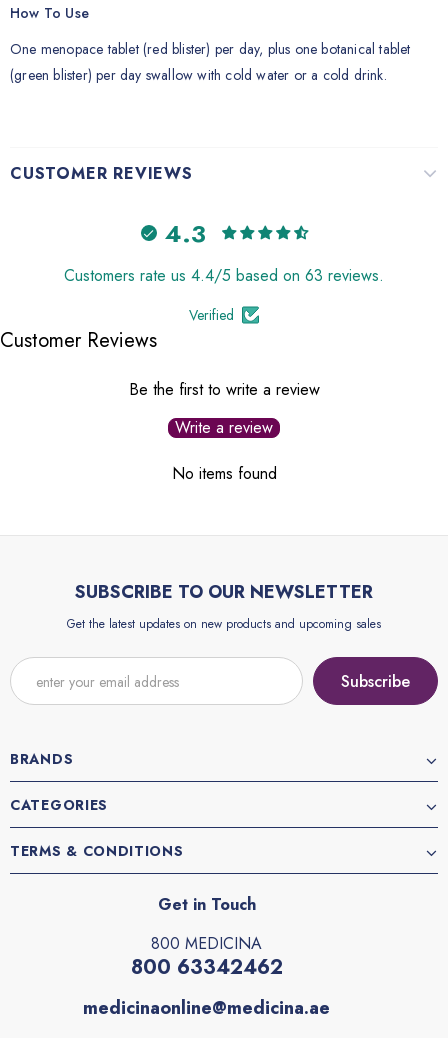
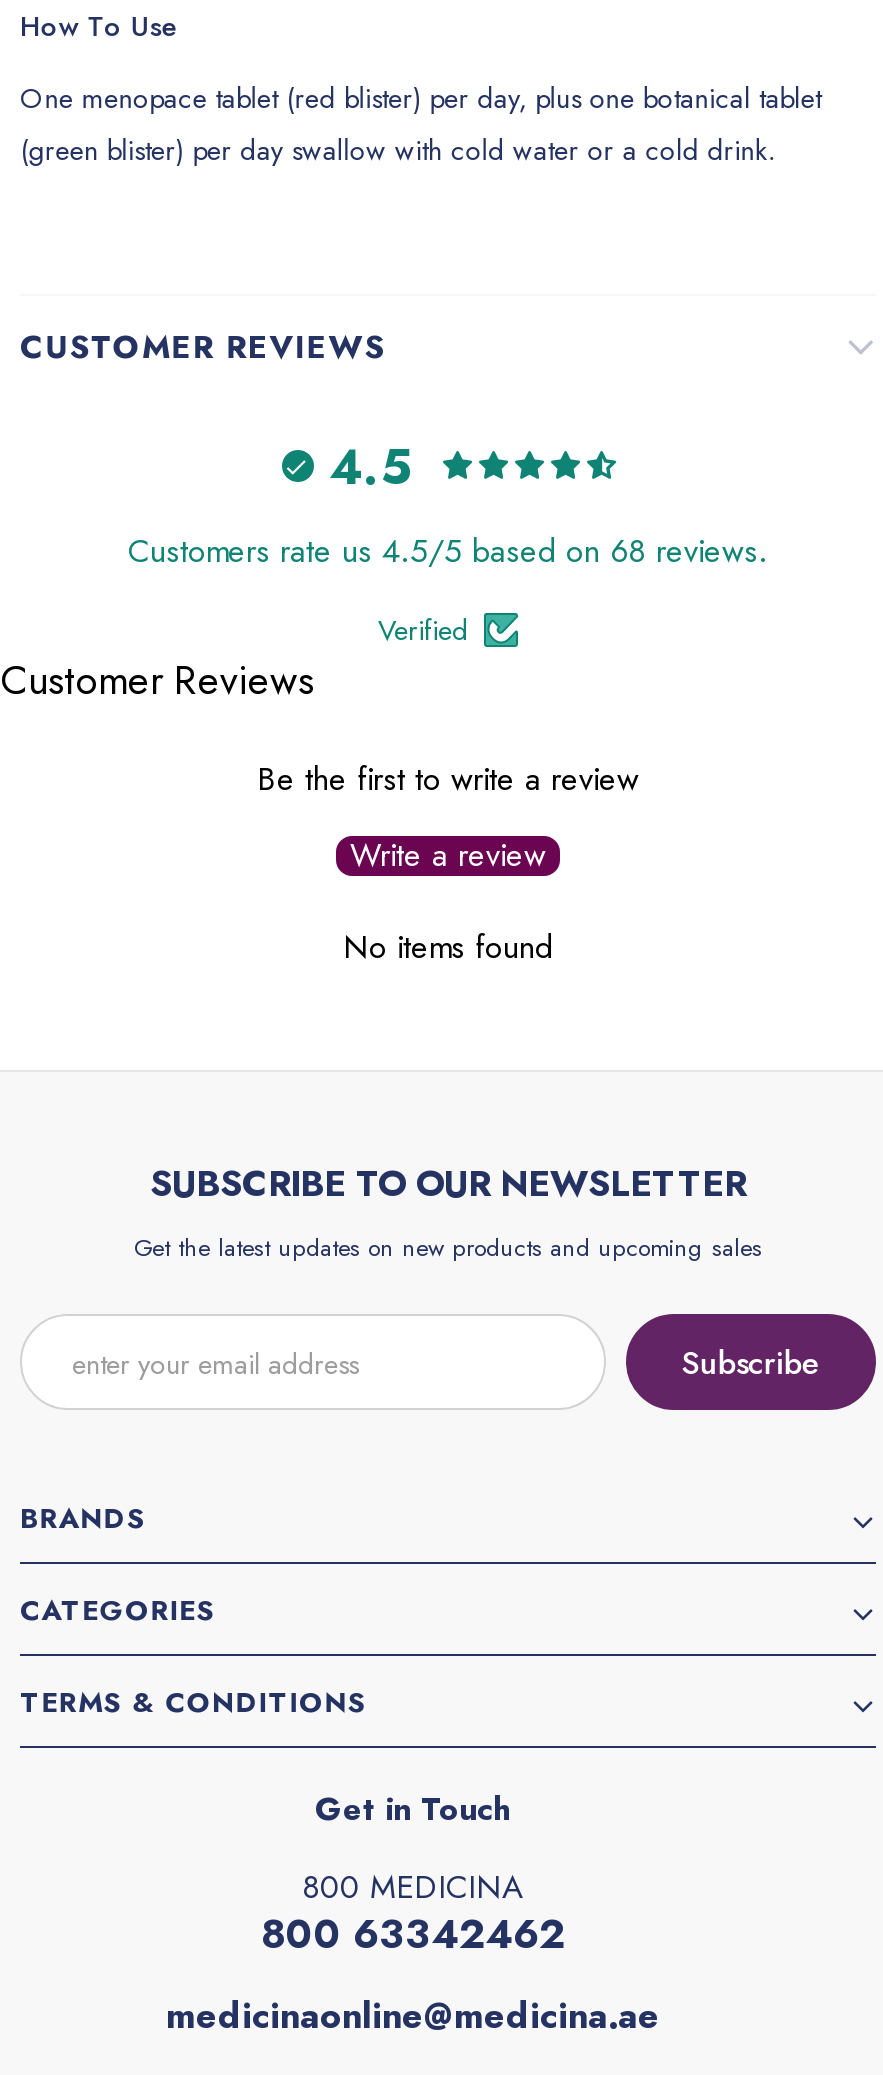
[164,216,205,251] 4.3 -> [329,432,411,502] 4.5
[64,264,384,287] Customers rate us 4.4/5 based on 63 reviews. -> [128,529,768,575] Customers rate us 4.5/5 based on 68 reviews.

